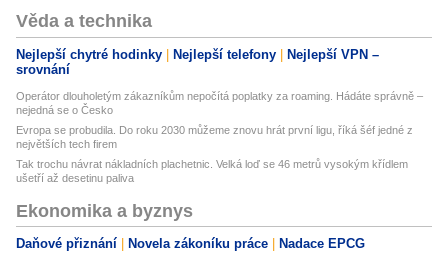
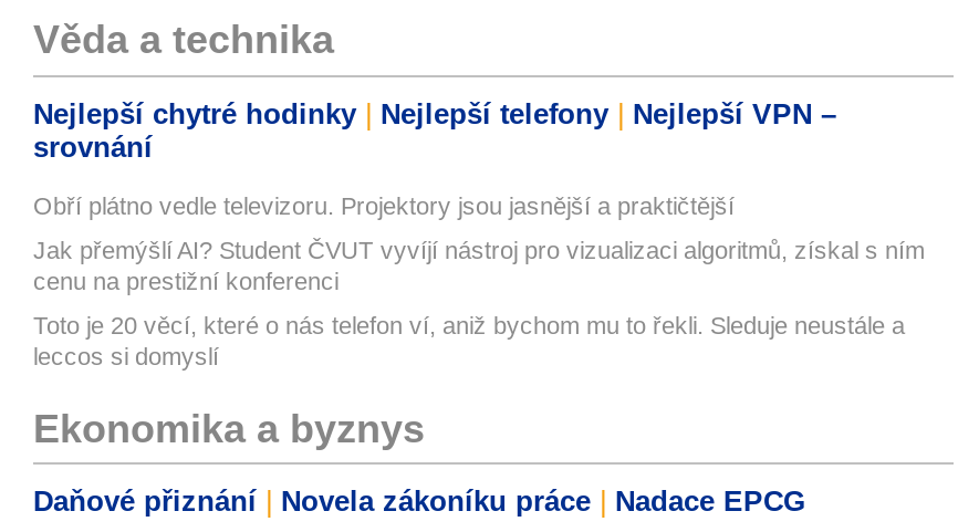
[16,90,423,116] Operátor dlouholetým zákazníkům nepočítá poplatky za roaming. Hádáte správně – | nejedná se o Česko -> [33,192,735,219] Obří plátno vedle televizoru. Projektory jsou jasnější a praktičtější
[16,124,413,150] Evropa se probudila. Do roku 2030 můžeme znovu hrát první ligu, říká šéf jedné z | největších tech firem -> [33,236,925,294] Jak přemýšlí AI? Student ČVUT vyvíjí nástroj pro vizualizaci algoritmů, získal s ním | cenu na prestižní konferenci
[16,158,408,184] Tak trochu návrat nákladních plachetnic. Velká loď se 46 metrů vysokým křídlem | ušetří až desetinu paliva -> [33,312,905,369] Toto je 20 věcí, které o nás telefon ví, aniž bychom mu to řekli. Sleduje neustále a | leccos si domyslí

